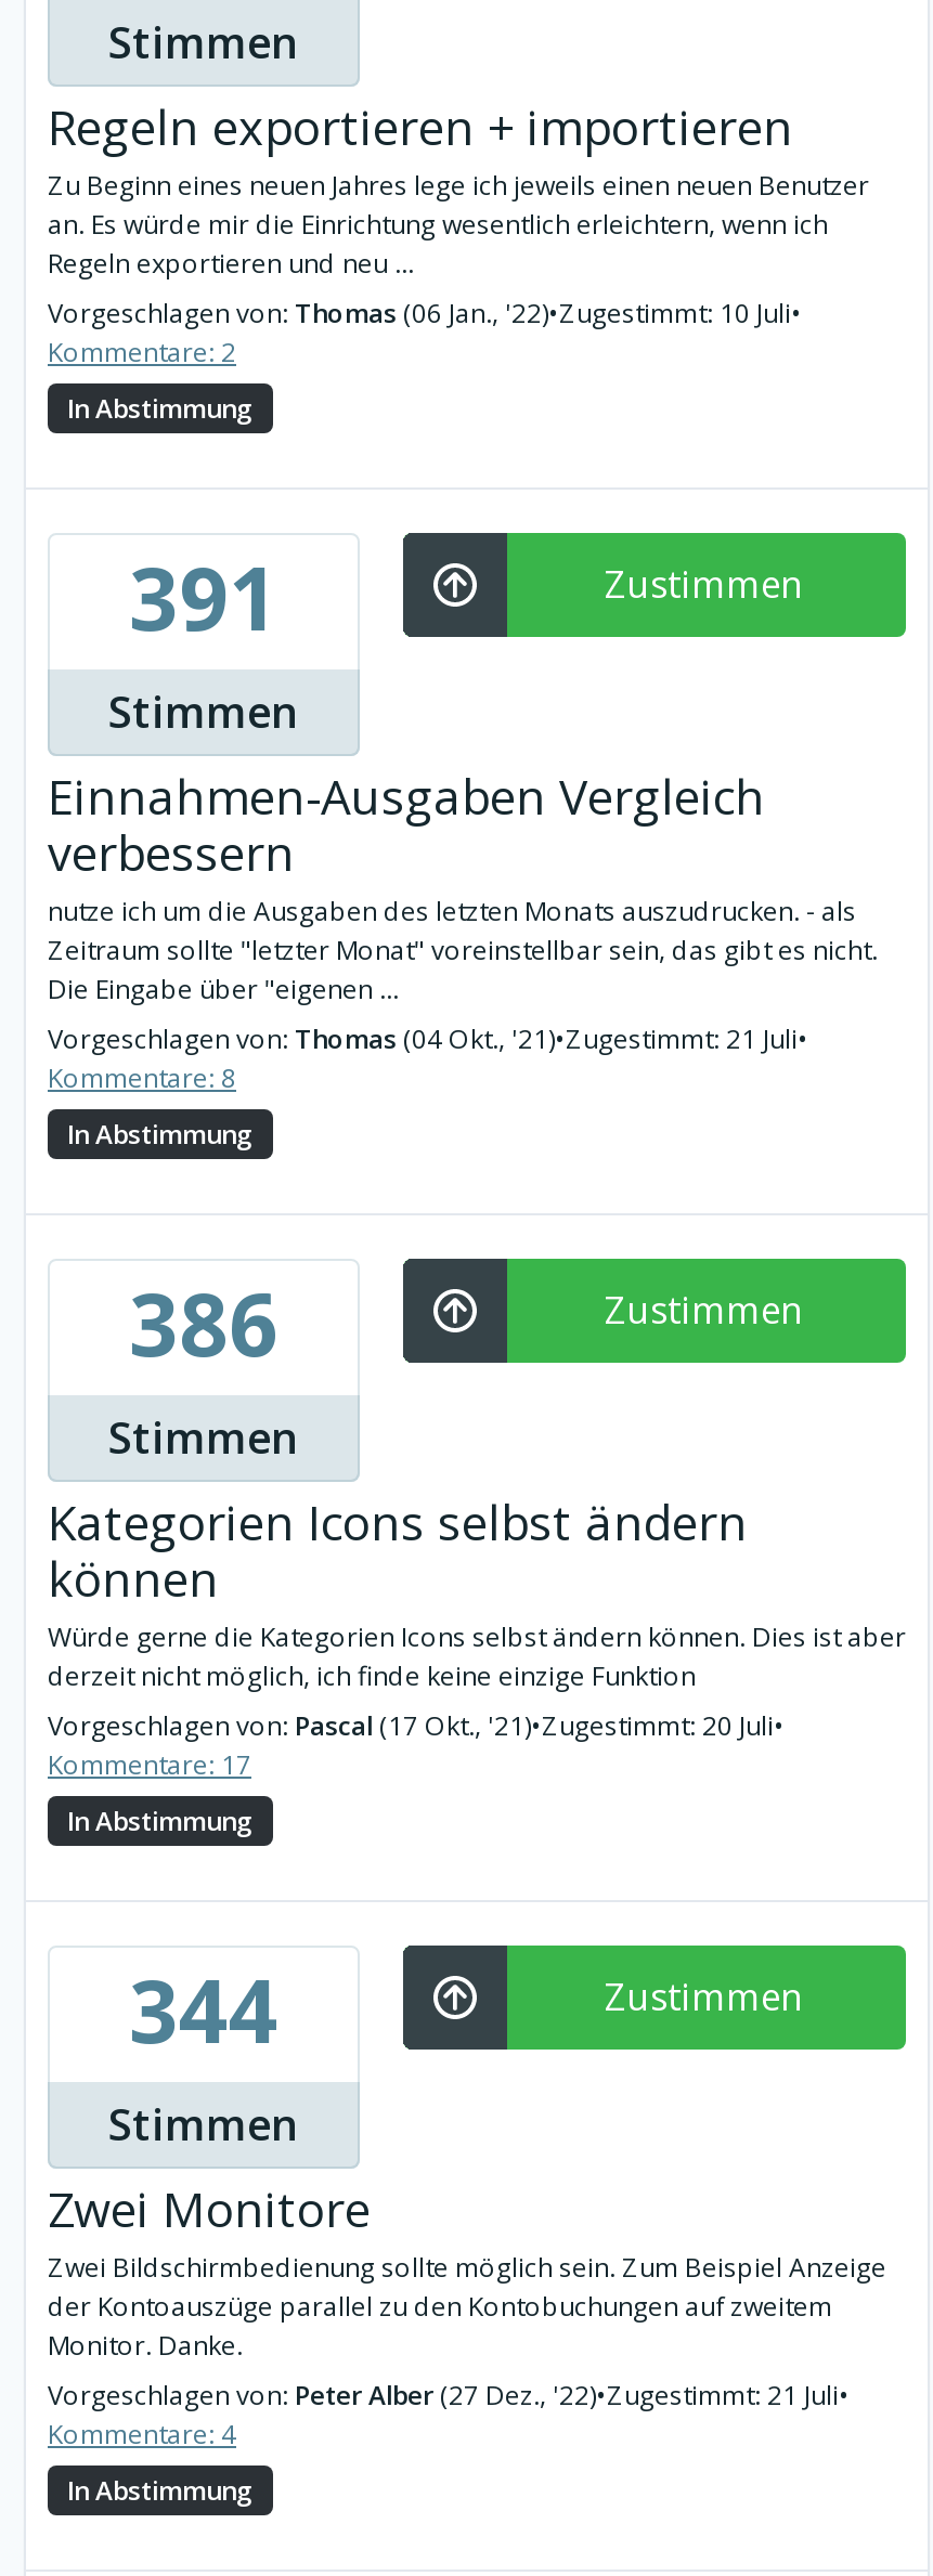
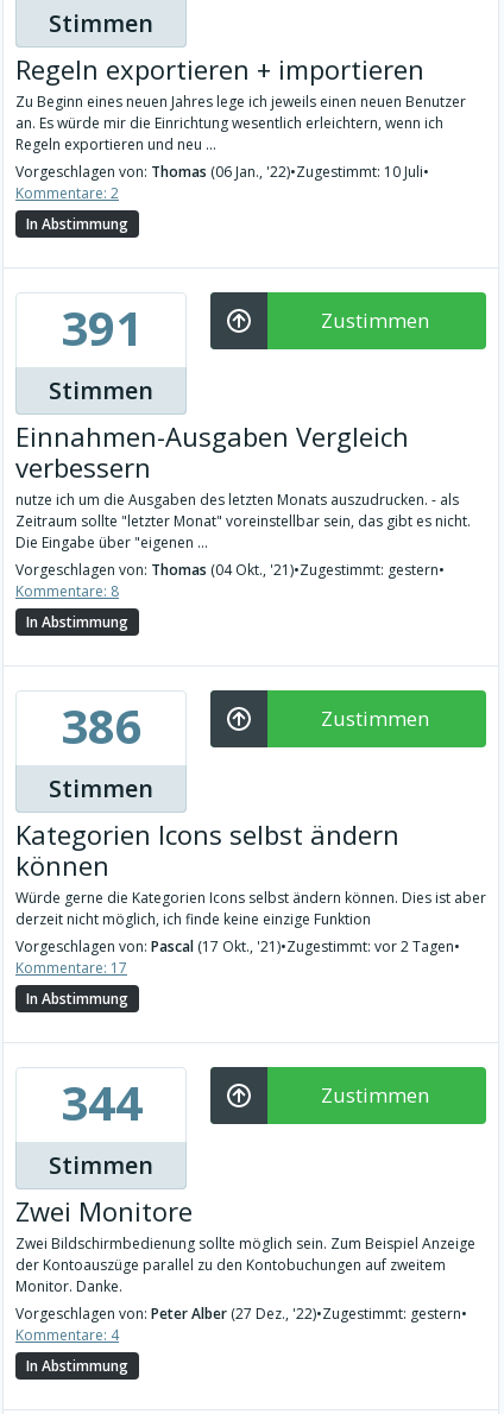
[48,1020,808,1057] Vorgeschlagen von: Thomas (04 Okt., '21) •Zugestimmt: 21 Juli• -> [15,560,445,580] Vorgeschlagen von: Thomas (04 Okt., '21) •Zugestimmt: gestern•
[48,1707,785,1744] Vorgeschlagen von: Pascal (17 Okt., '21) •Zugestimmt: 20 Juli• -> [15,936,460,957] Vorgeschlagen von: Pascal (17 Okt., '21) •Zugestimmt: vor 2 Tagen•
[48,2377,850,2414] Vorgeschlagen von: Peter Alber (27 Dez., '22)•Zugestimmt: 21 Juli• -> [15,1303,467,1324] Vorgeschlagen von: Peter Alber (27 Dez., '22)•Zugestimmt: gestern•

